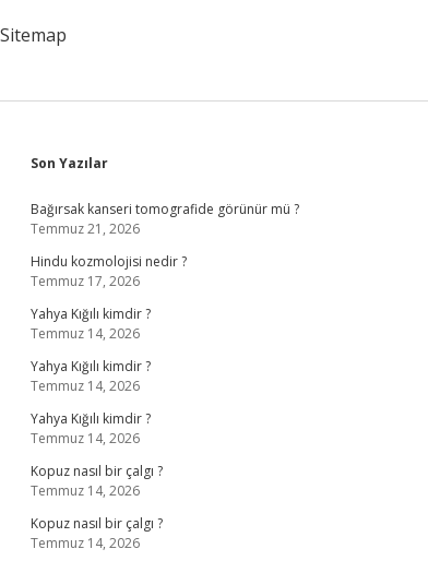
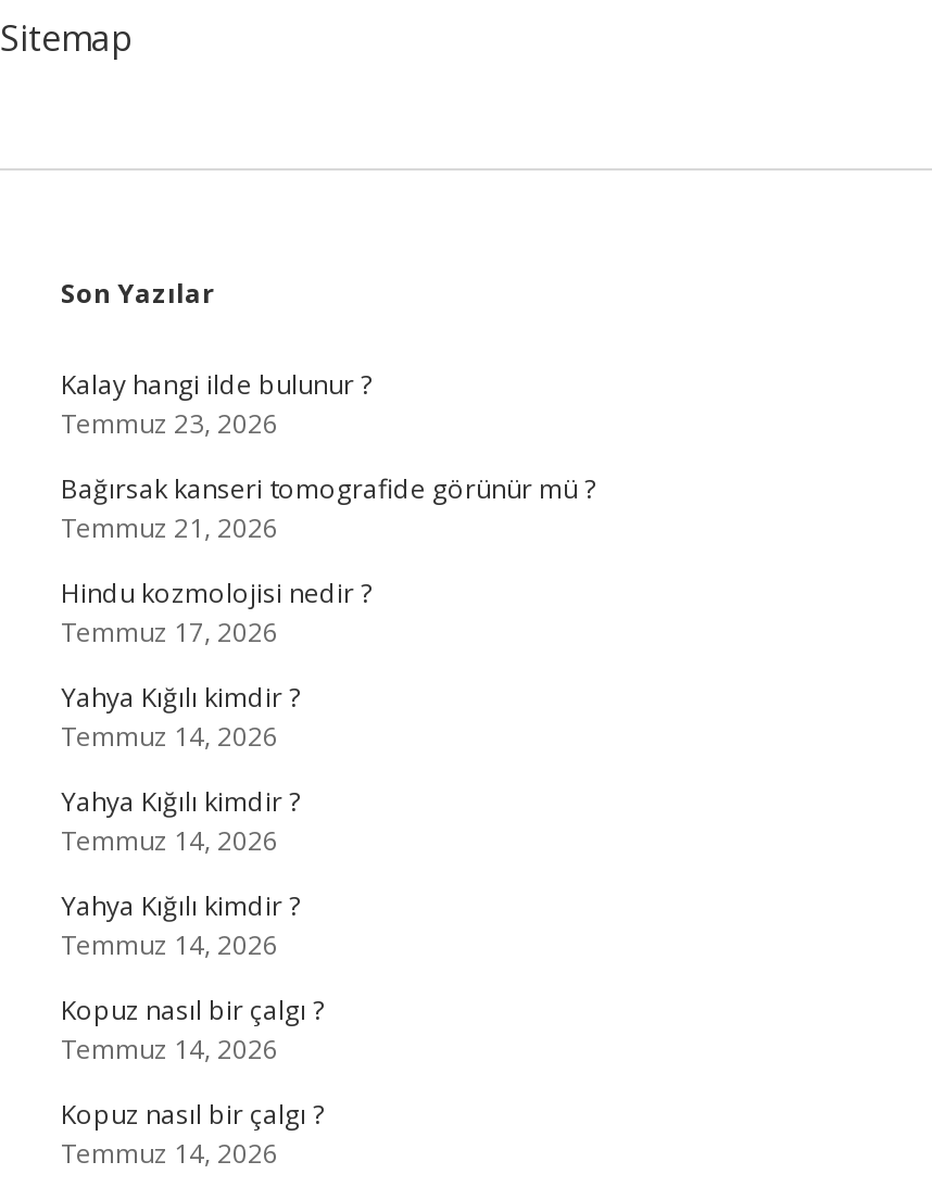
none -> [61,366,371,442] Kalay hangi ilde bulunur ? | Temmuz 23, 2026

